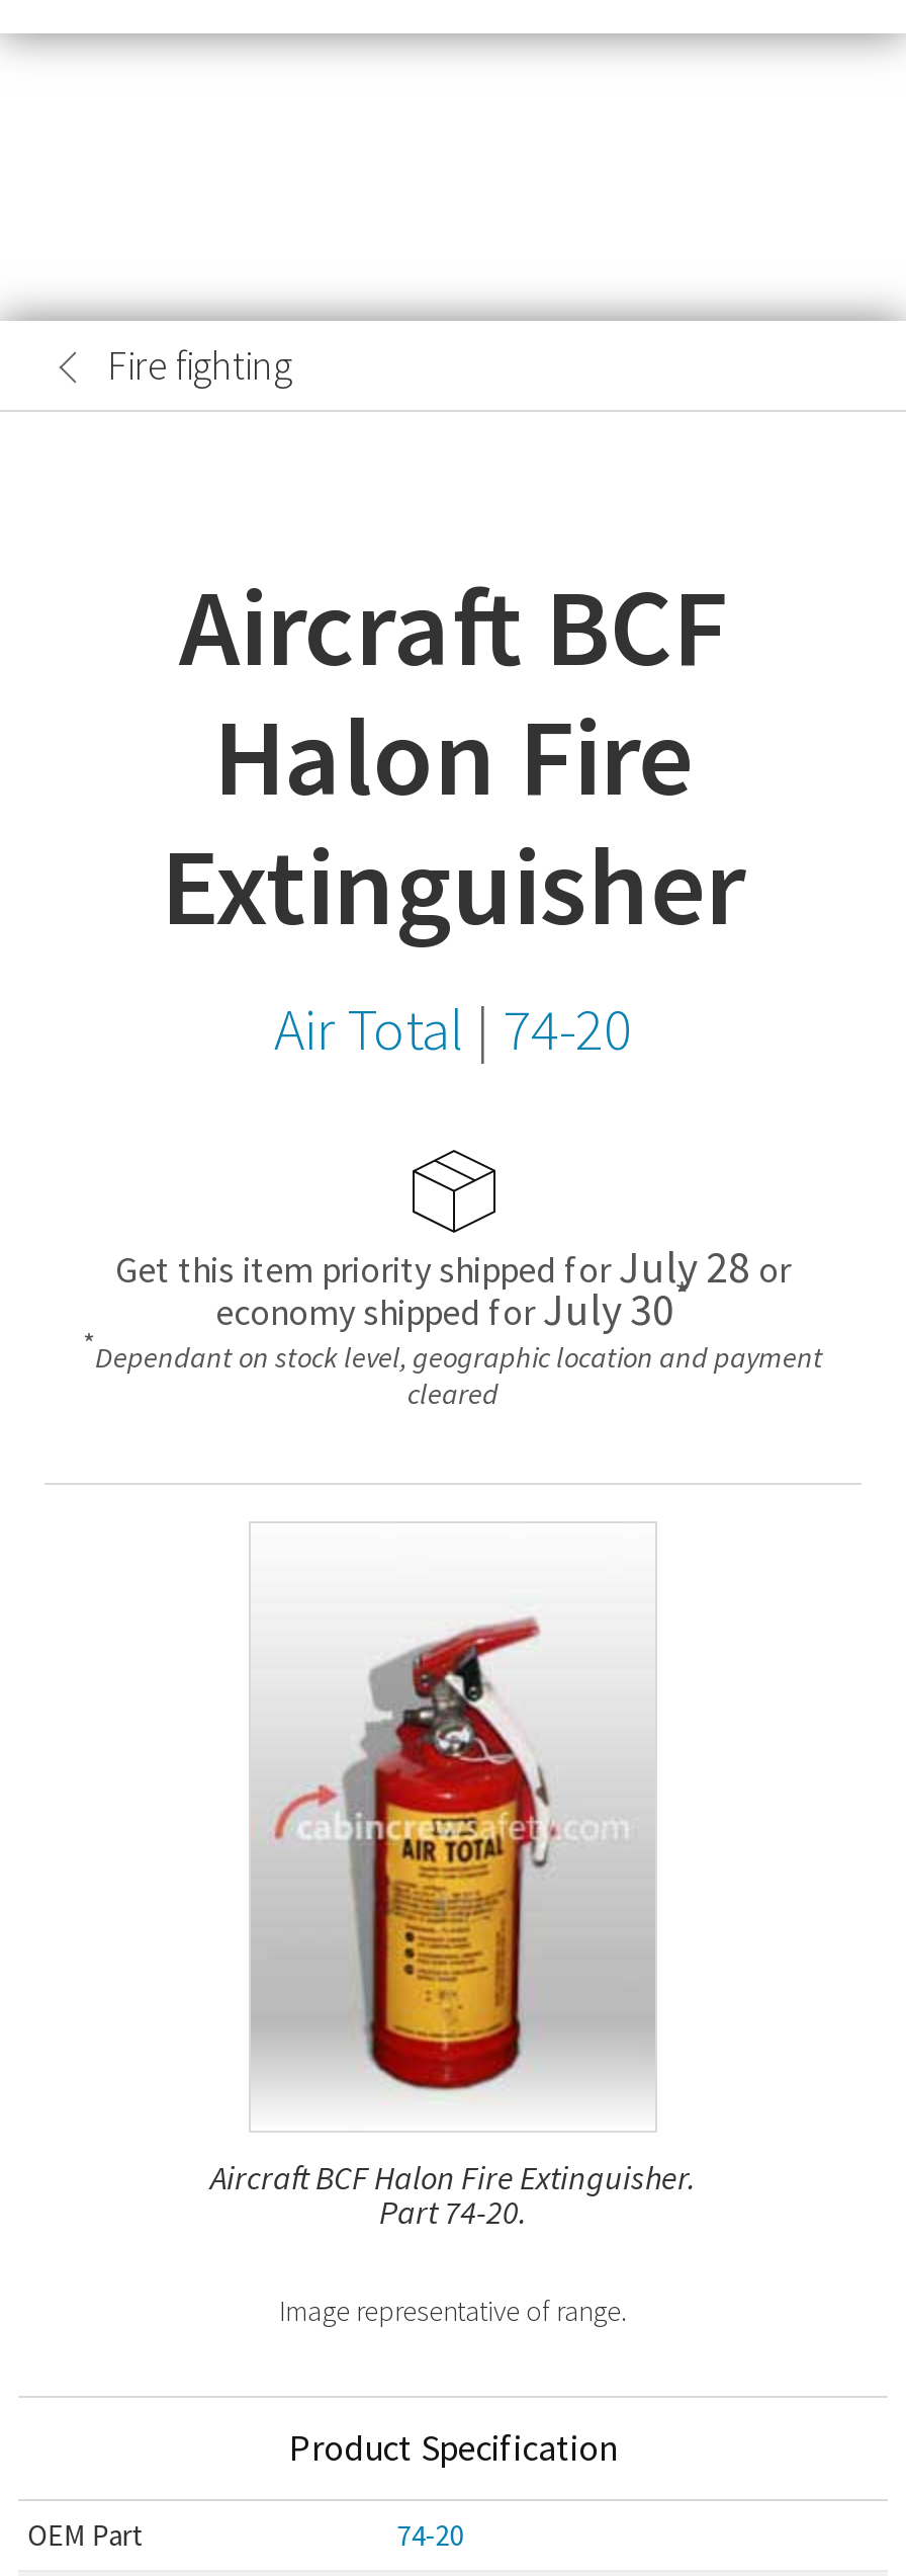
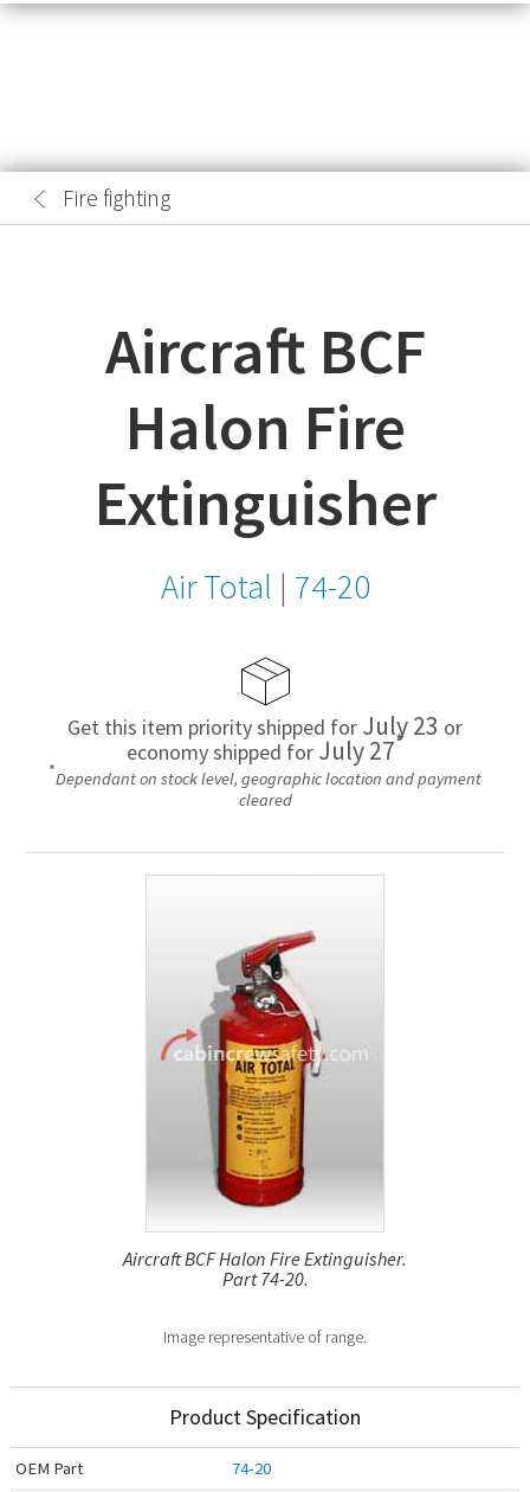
[115,1239,791,1294] Get this item priority shipped forJuly 28 or -> [67,709,463,741] Get this item priority shipped forJuly 23 or
[215,1270,691,1336] economy shipped forJuly 30* -> [126,727,404,766] economy shipped forJuly 27*

